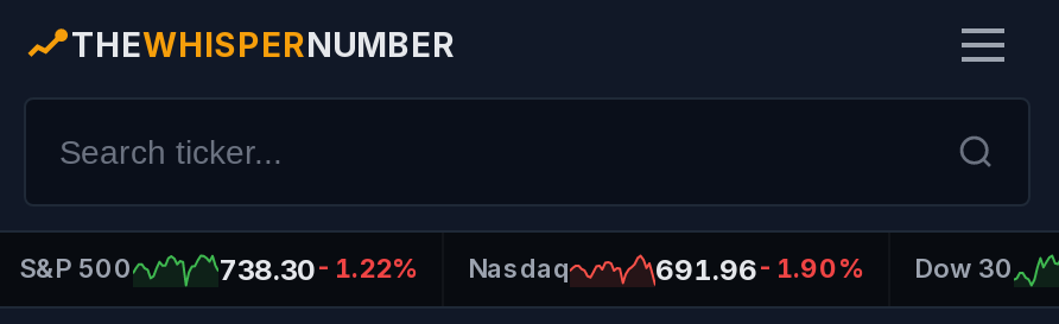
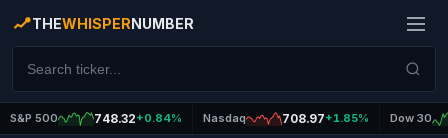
[218,252,570,287] 738.30-1.22% Nasdaq -> [94,111,246,126] 748.32+0.84% Nasdaq
[655,252,1014,287] 691.96-1.90% Dow 30 -> [282,111,432,126] 708.97+1.85% Dow 30

